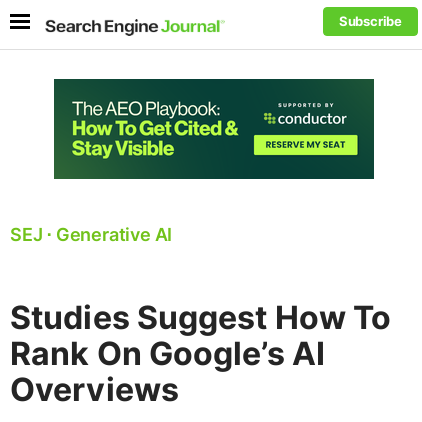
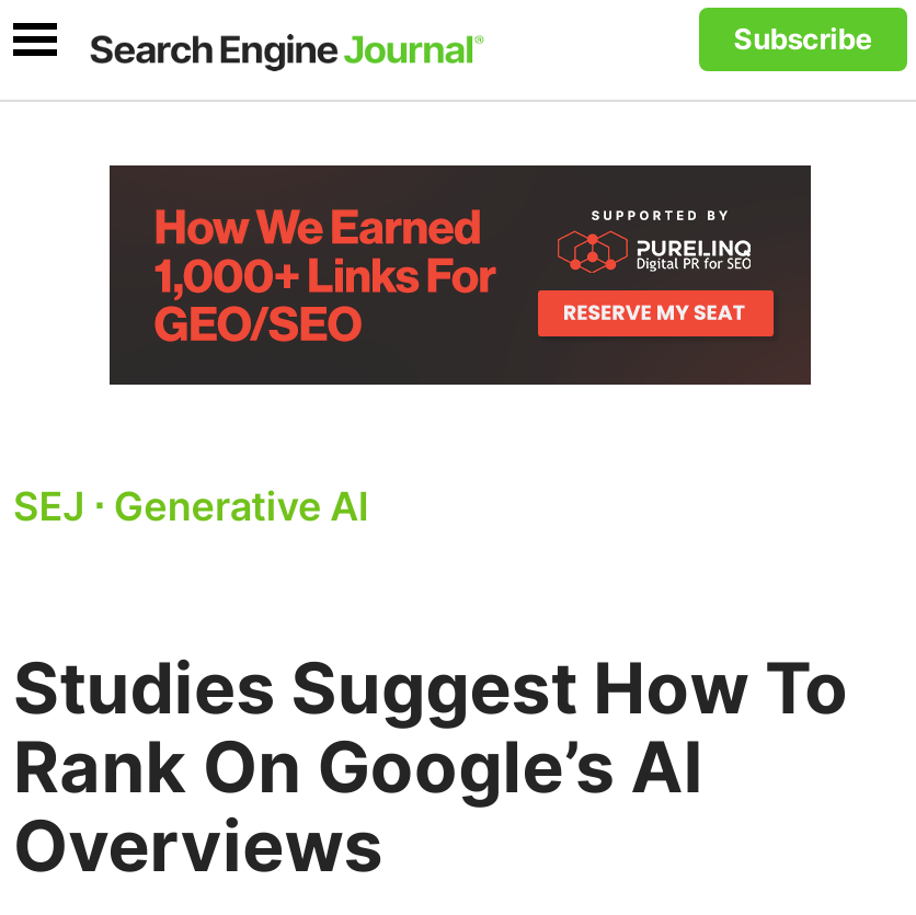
[54,79,374,179] [image] -> [110,165,811,385] [image]

